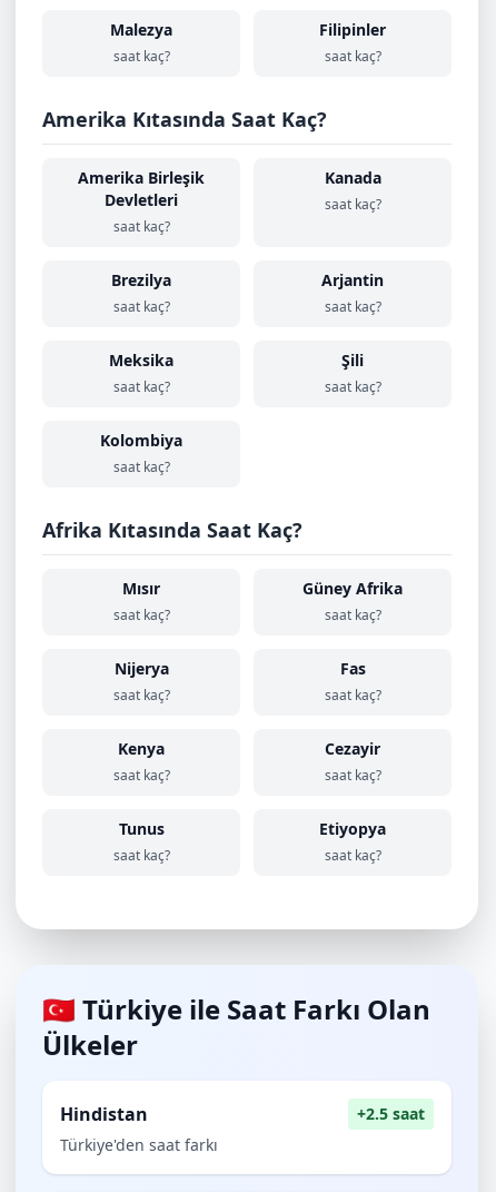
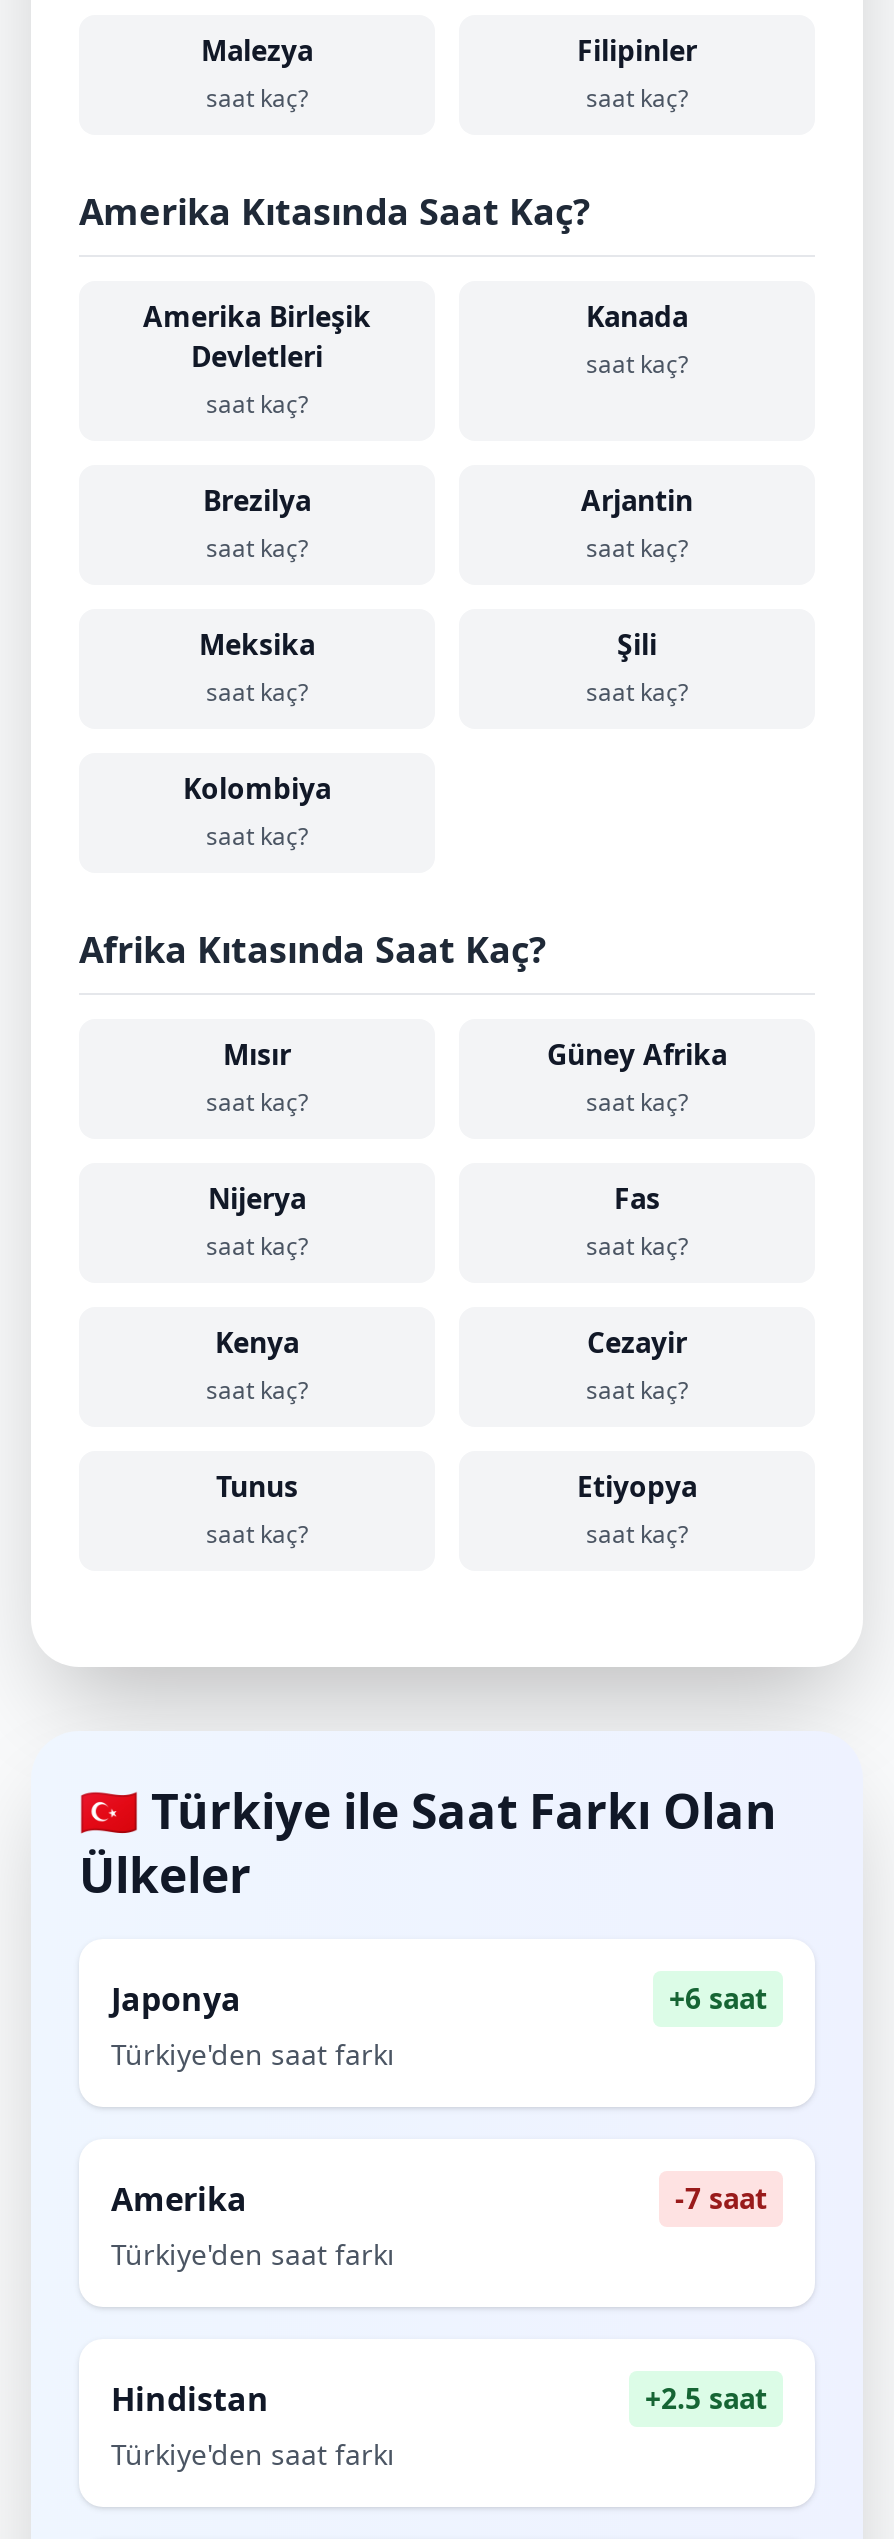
none -> [111,1977,767,2273] Japonya | +6 saat | Türkiye'den saat farkı | Amerika | -7 saat | Türkiye'den saat farkı

